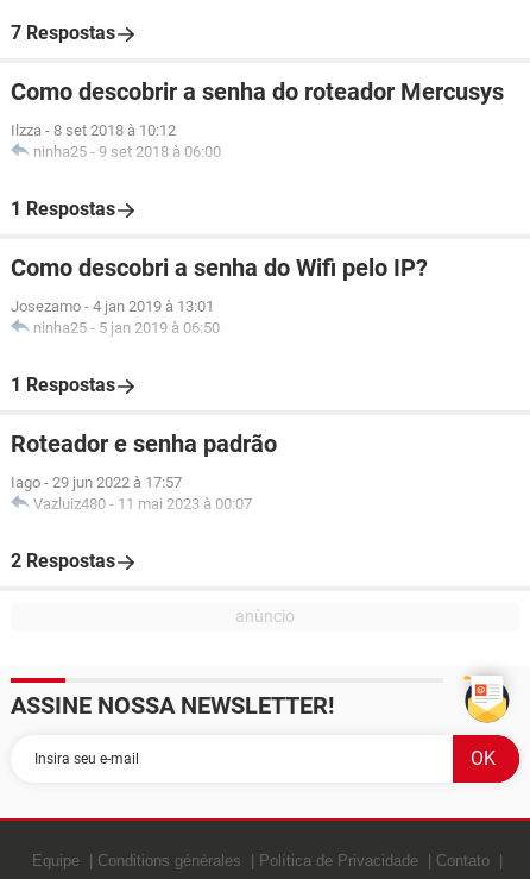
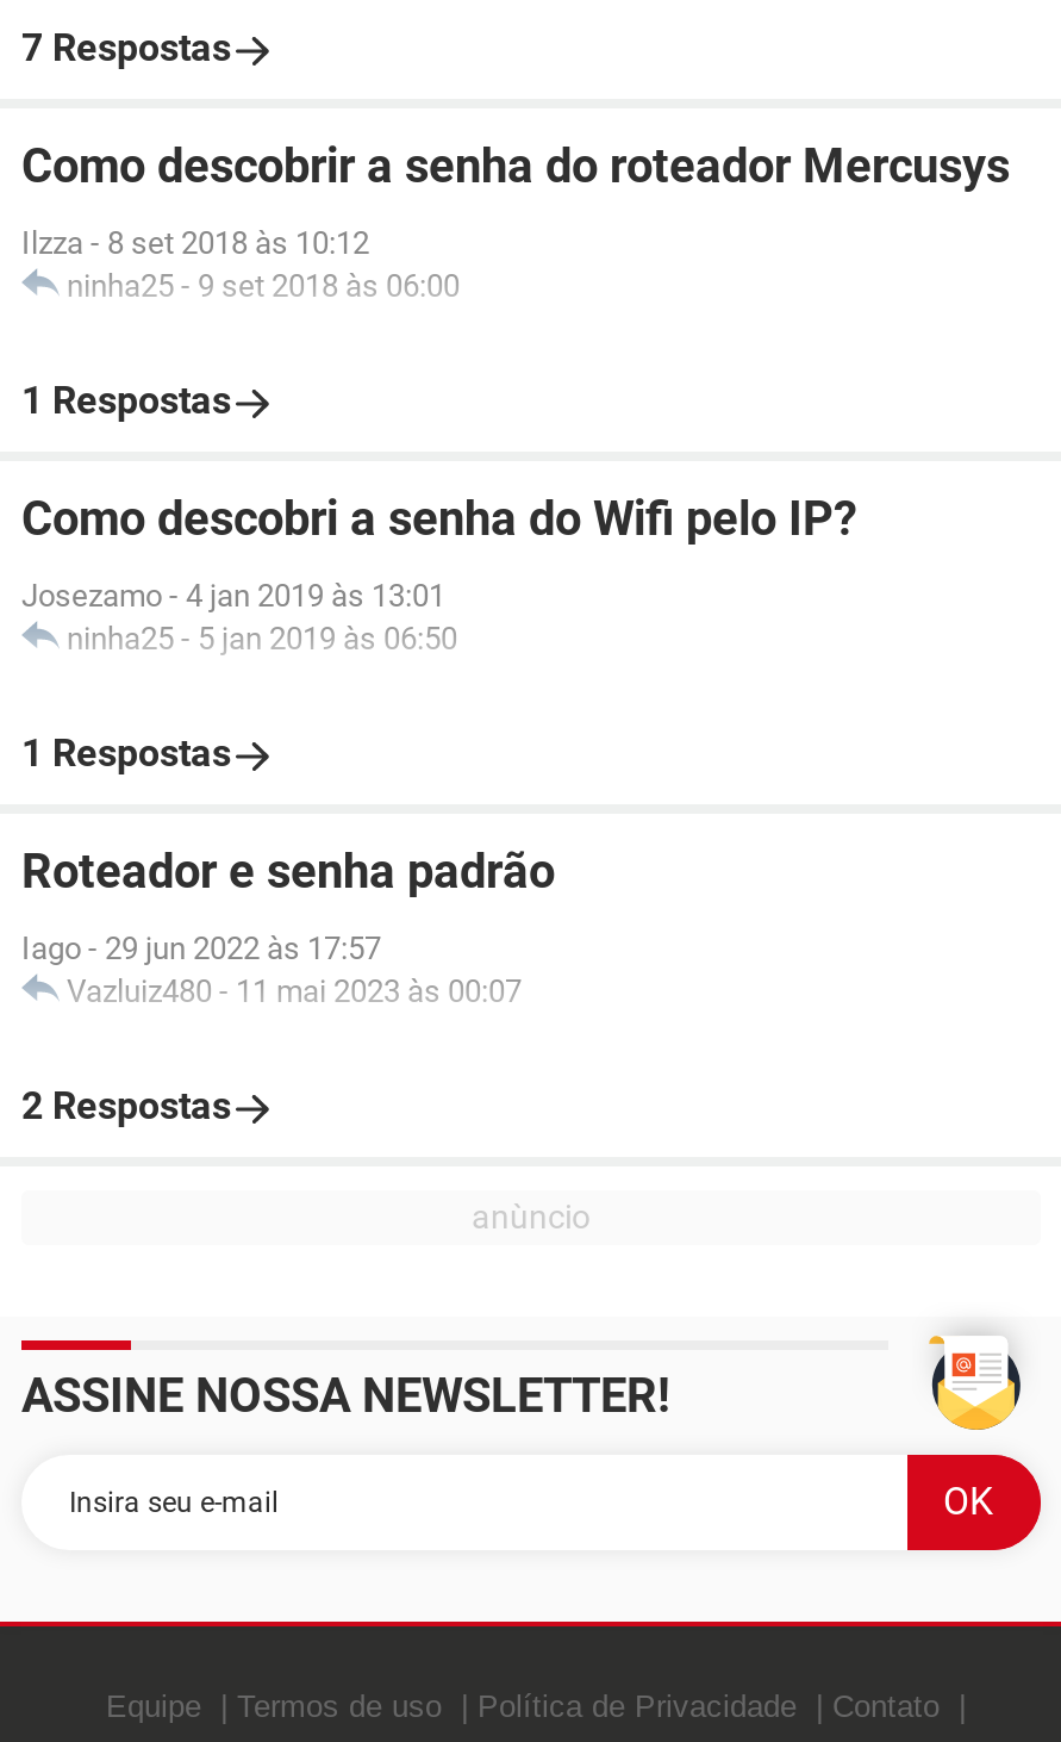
[11,121,176,139] Ilzza - 8 set 2018 à 10:12 -> [21,225,369,261] Ilzza - 8 set 2018 às 10:12
[33,143,221,161] ninha25 - 9 set 2018 à 06:00 -> [67,268,460,304] ninha25 - 9 set 2018 às 06:00
[11,297,214,315] Josezamo - 4 jan 2019 à 13:01 -> [21,578,445,614] Josezamo - 4 jan 2019 às 13:01
[33,319,220,337] ninha25 - 5 jan 2019 à 06:50 -> [67,621,457,657] ninha25 - 5 jan 2019 às 06:50
[11,473,182,491] Iago - 29 jun 2022 à 17:57 -> [21,931,381,966] Iago - 29 jun 2022 às 17:57
[33,495,252,513] Vazluiz480 - 11 mai 2023 à 00:07 -> [67,973,522,1009] Vazluiz480 - 11 mai 2023 às 00:07
[97,852,241,869] Conditions générales -> [237,1688,442,1724] Termos de uso

